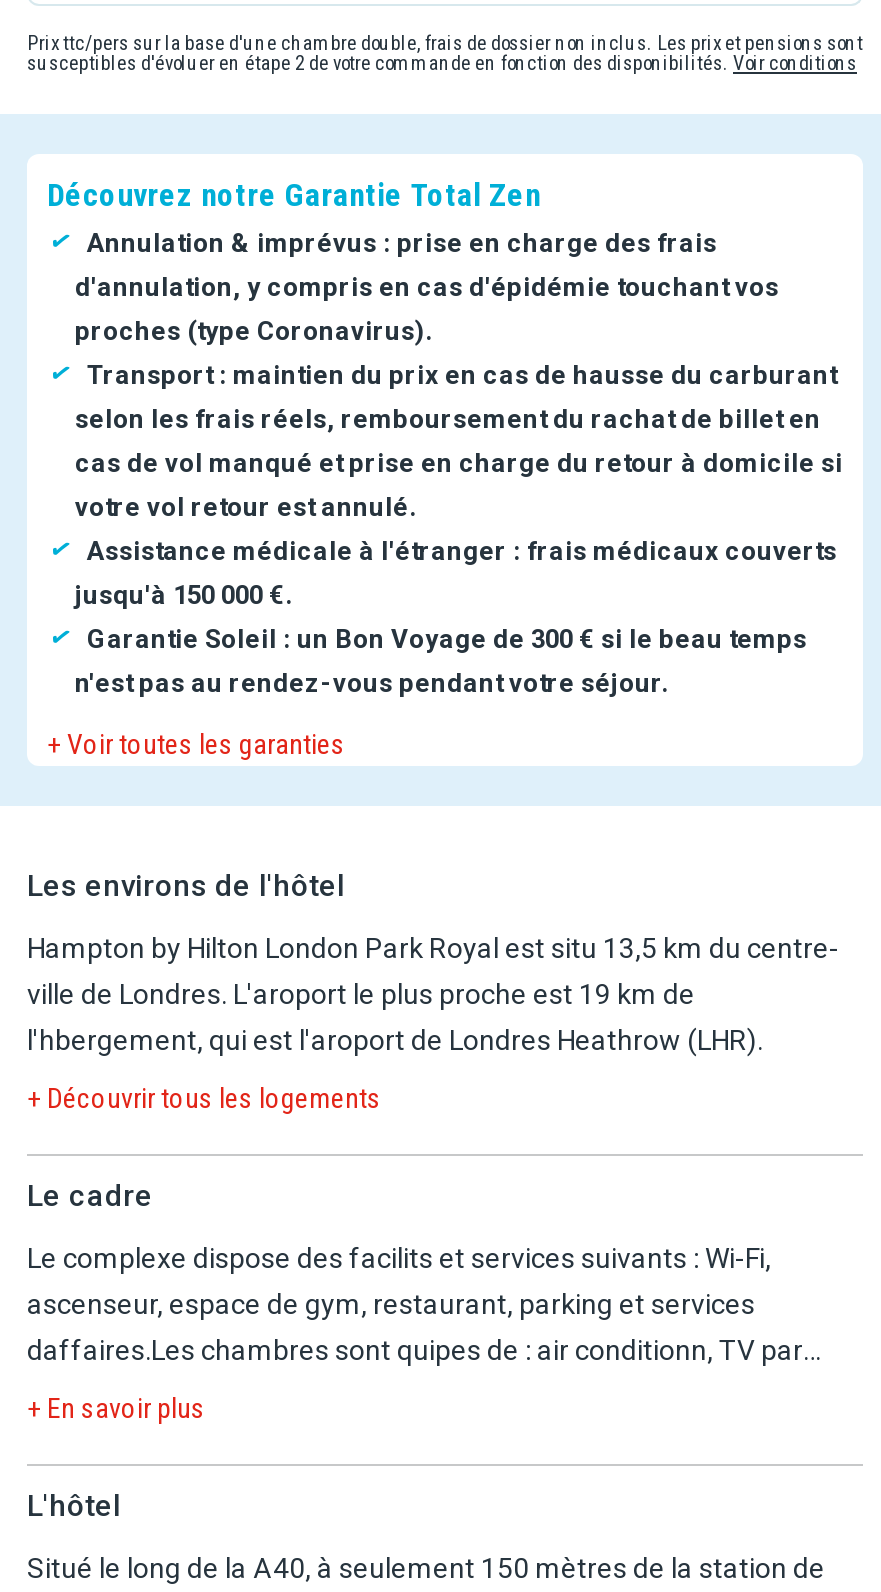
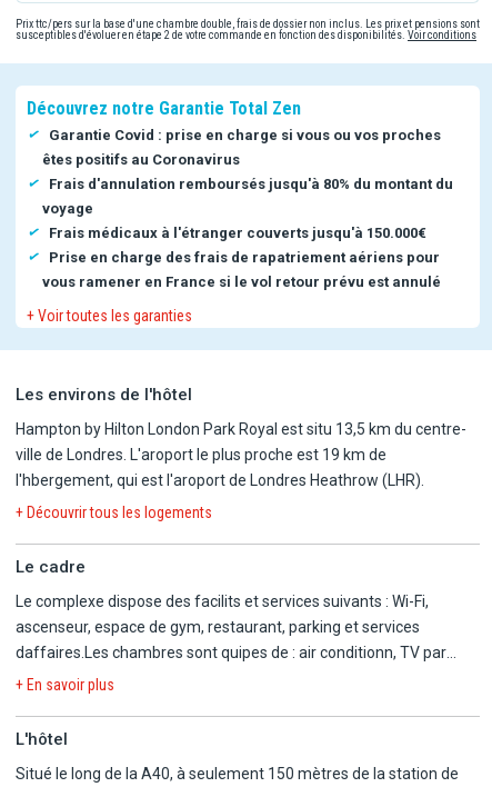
[75,228,843,698] Annulation & imprévus : prise en charge des frais | d'annulation, y compris en cas d'épidémie touchant vos | proches (type Coronavirus). | Transport : maintien du prix en cas de hausse du carburant | selon les frais réels, remboursement du rachat de billet en | cas de vol manqué et prise en charge du retour à domicile si | votre vol retour est annulé. | Assistance médicale à l'étranger : frais médicaux couverts | jusqu'à 150 000 €. | Garantie Soleil : un Bon Voyage de 300 € si le beau temps | n'est pas au rendez-vous pendant votre séjour. -> [42,126,453,290] Garantie Covid : prise en charge si vous ou vos proches | êtes positifs au Coronavirus | Frais d'annulation remboursés jusqu'à 80% du montant du | voyage | Frais médicaux à l'étranger couverts jusqu'à 150.000€ | Prise en charge des frais de rapatriement aériens pour | vous ramener en France si le vol retour prévu est annulé

